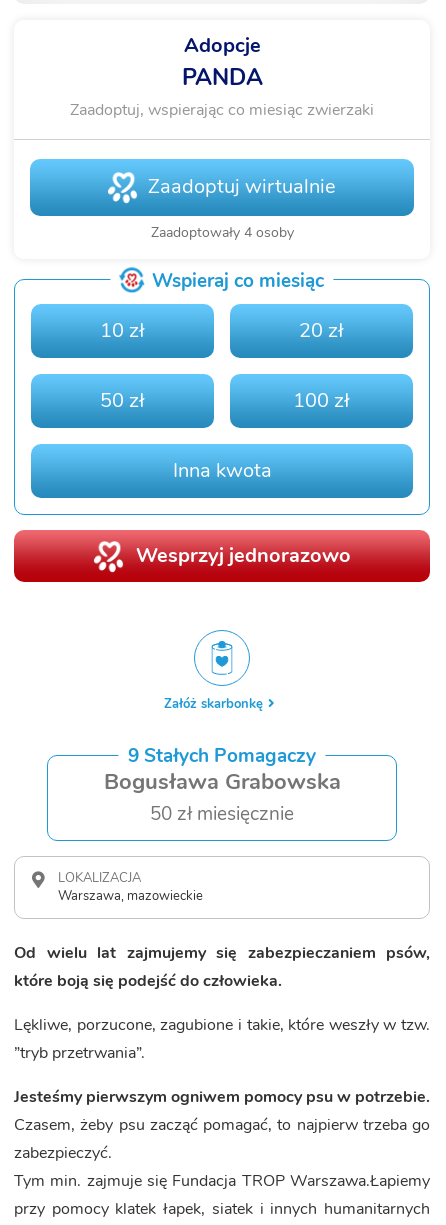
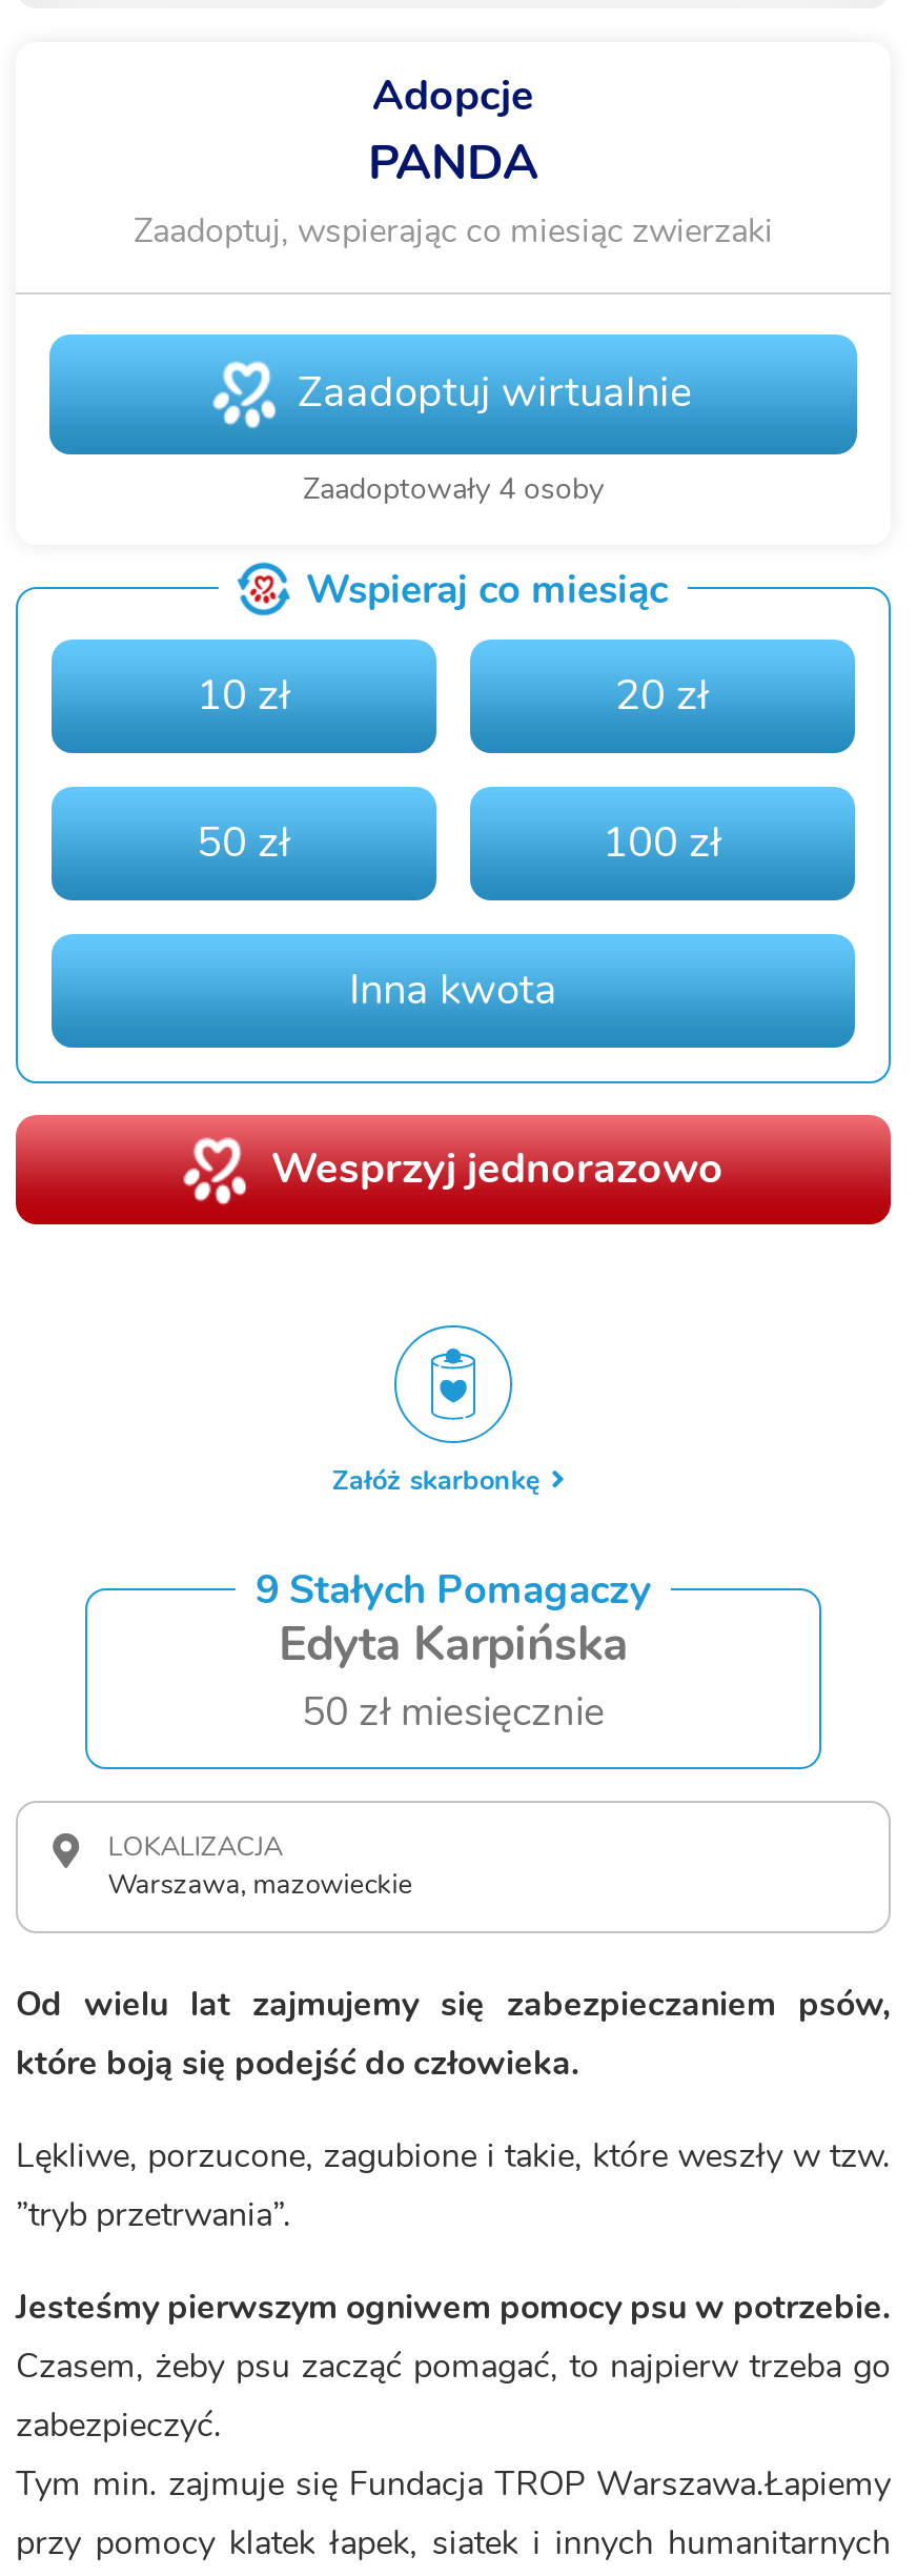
[103,765,340,796] Bogusława Grabowska -> [279,1610,628,1676] Edyta Karpińska

